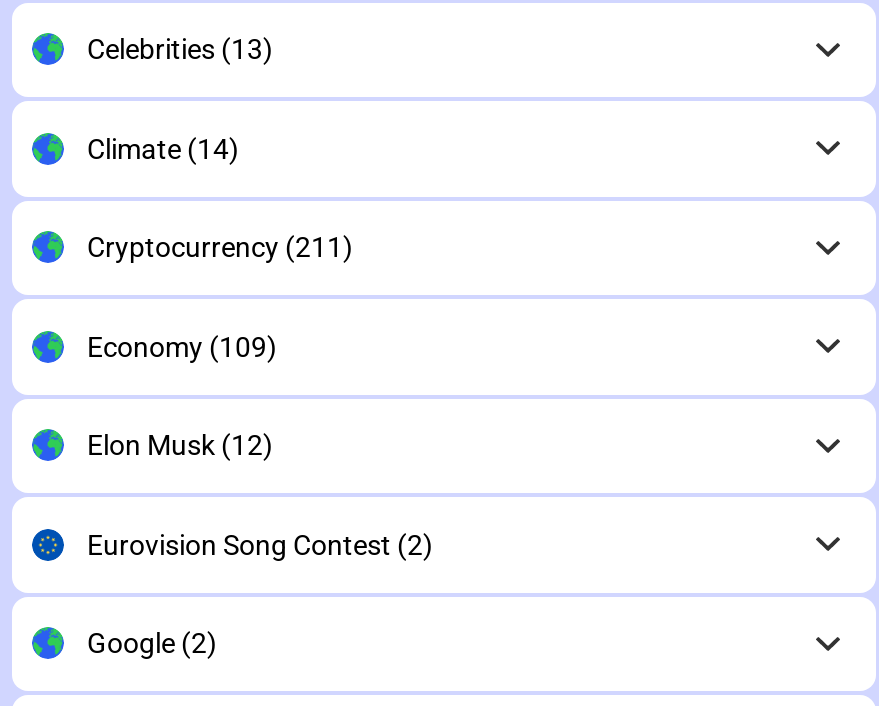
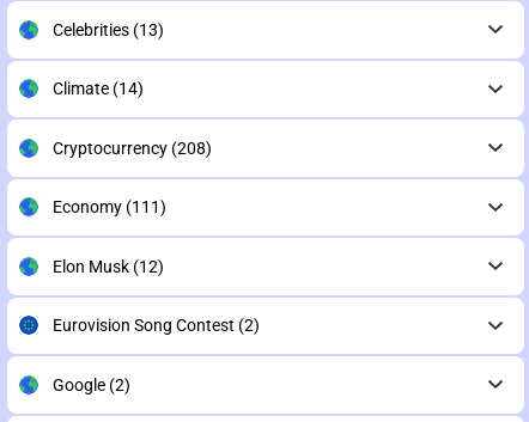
[87,232,353,264] Cryptocurrency (211) -> [52,138,211,158] Cryptocurrency (208)
[87,330,277,362] Economy (109) -> [52,197,166,217] Economy (111)

